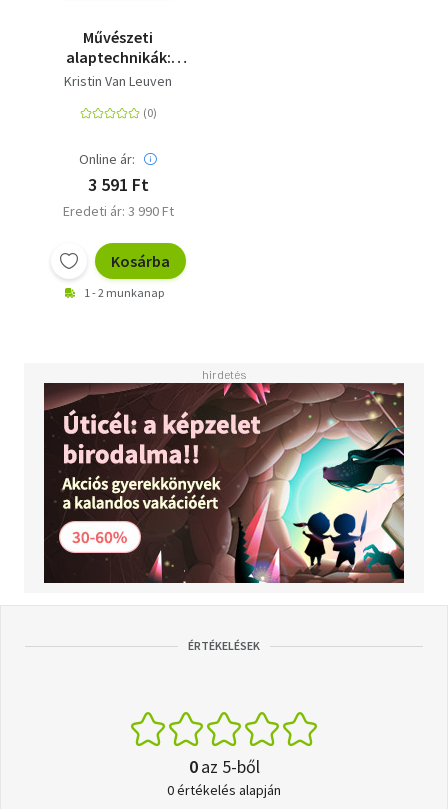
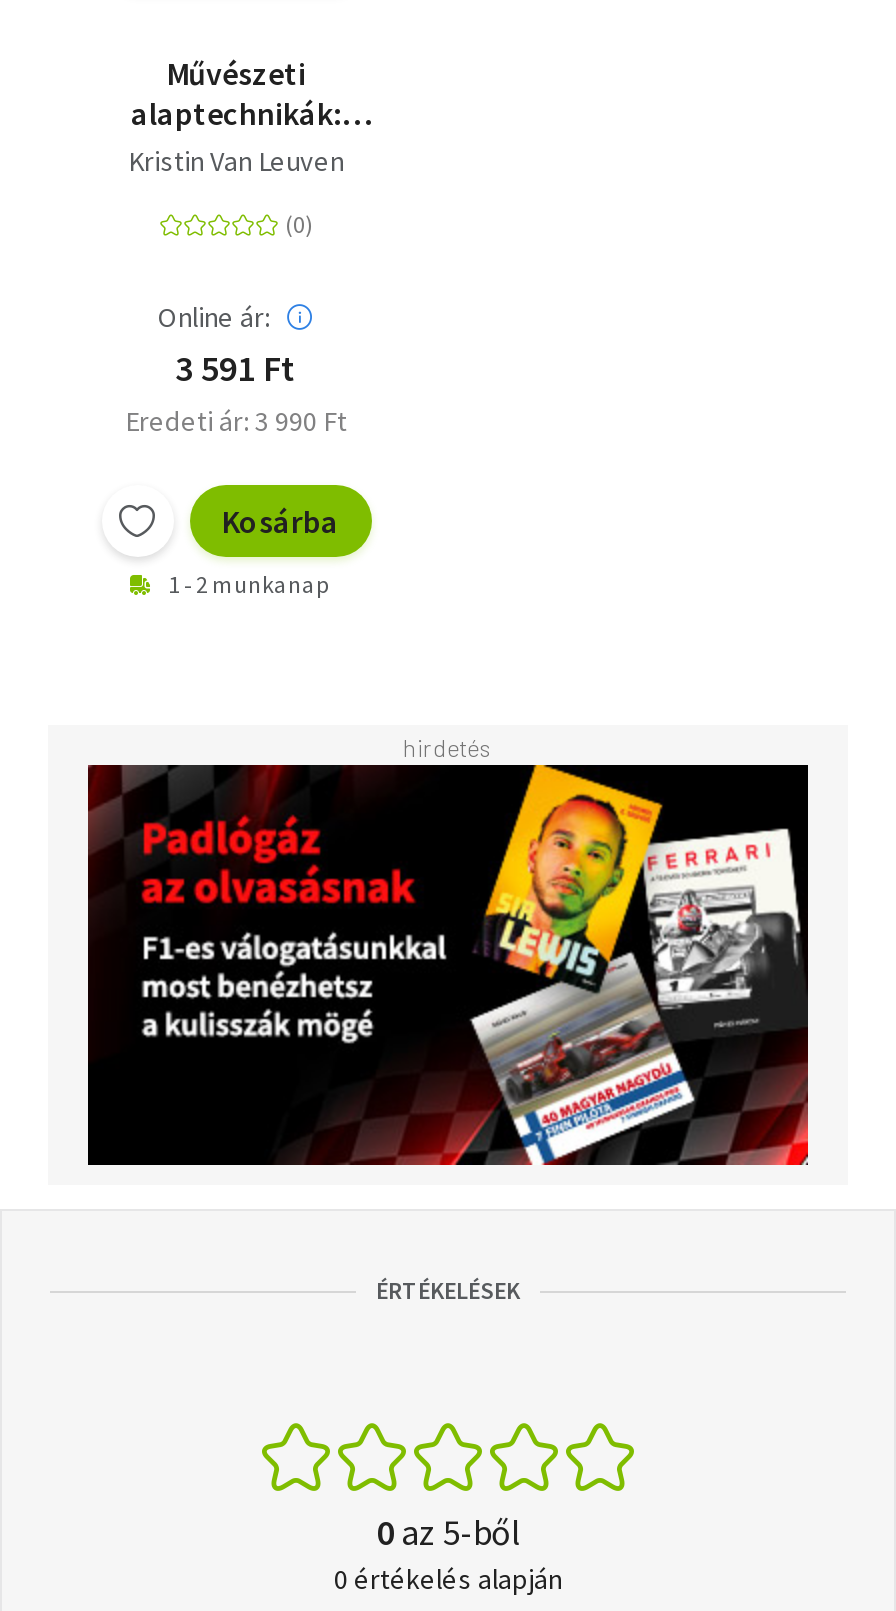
[44,382,405,584] [image] -> [88,763,810,1167] [image]

